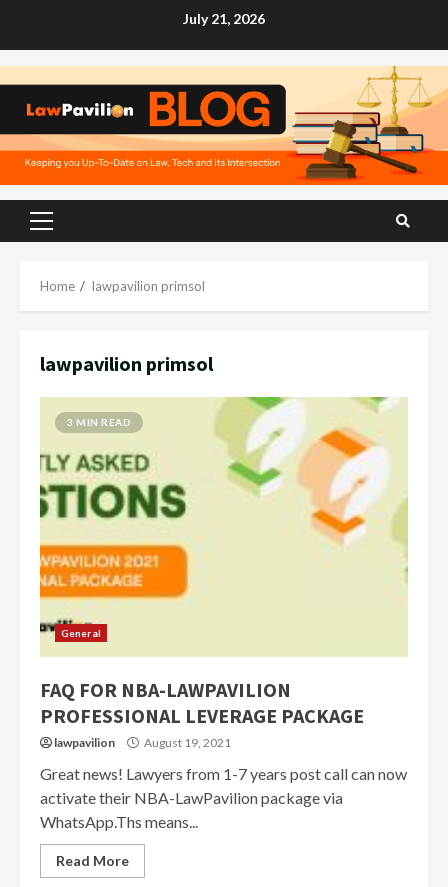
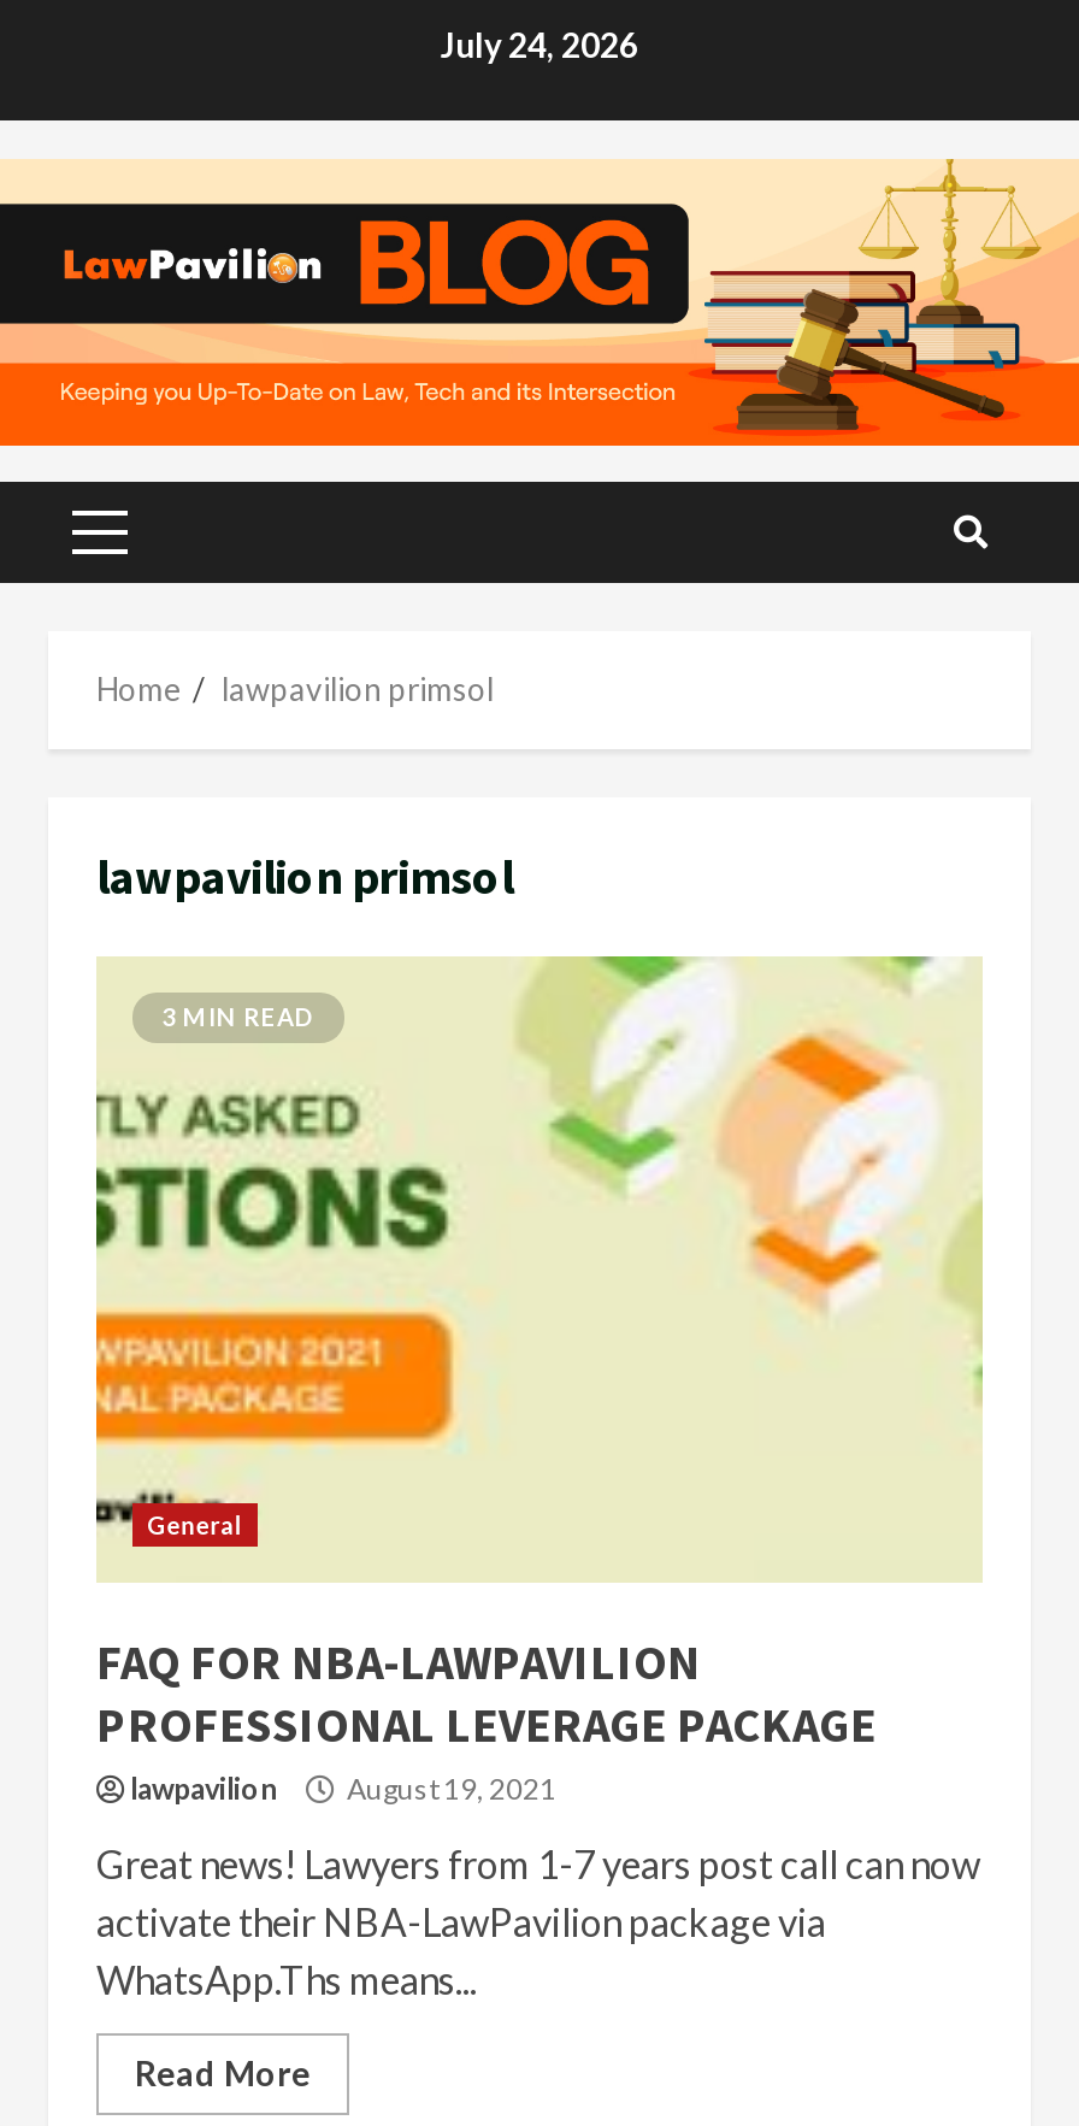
[183,9,265,26] July 21, 2026 -> [441,23,638,64] July 24, 2026

